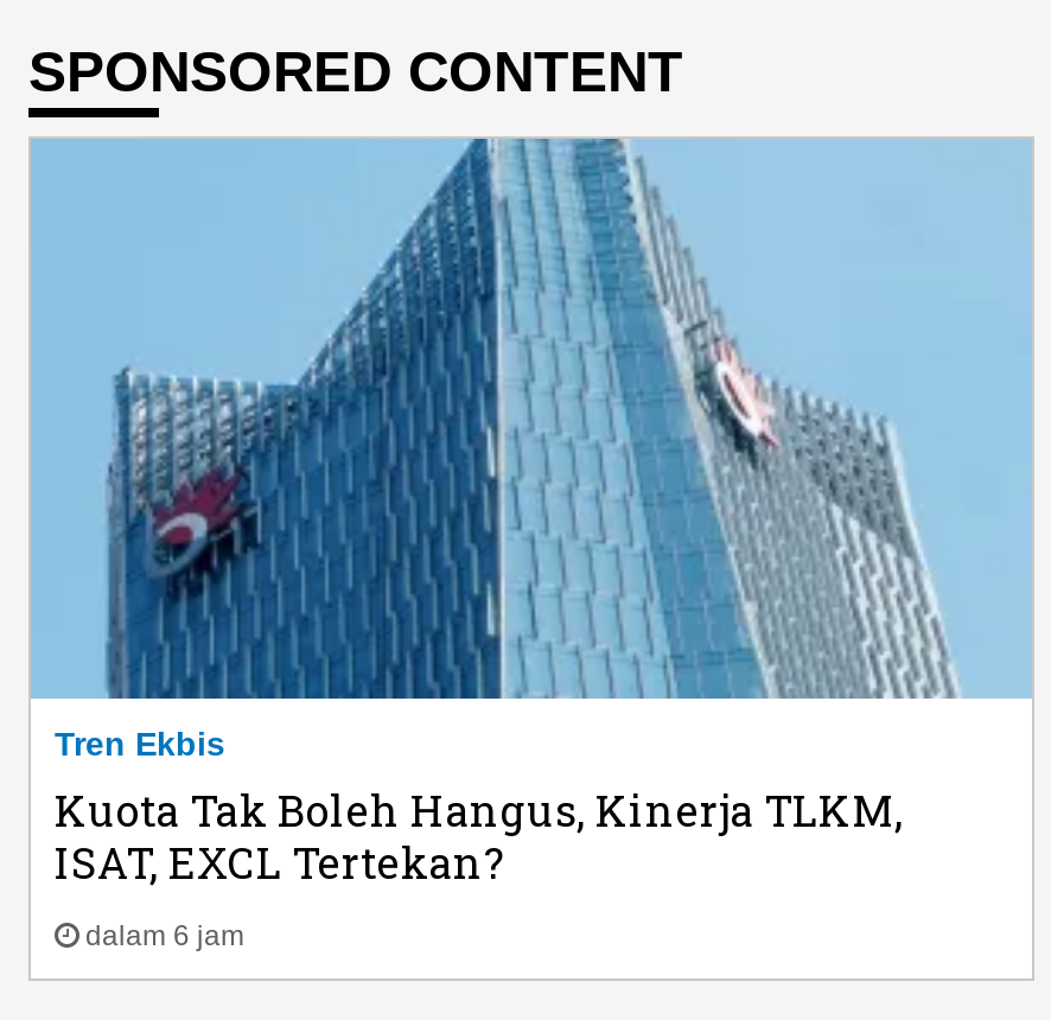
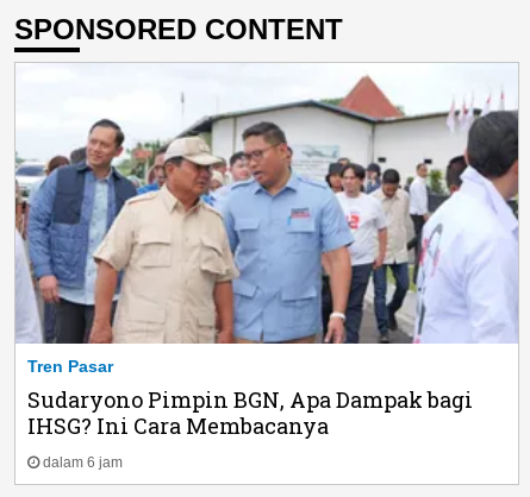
[28,136,1034,891] [image] | Tren Ekbis | Kuota Tak Boleh Hangus, Kinerja TLKM, | ISAT, EXCL Tertekan? -> [14,63,519,440] [image] | Tren Pasar | Sudaryono Pimpin BGN, Apa Dampak bagi | IHSG? Ini Cara Membacanya

